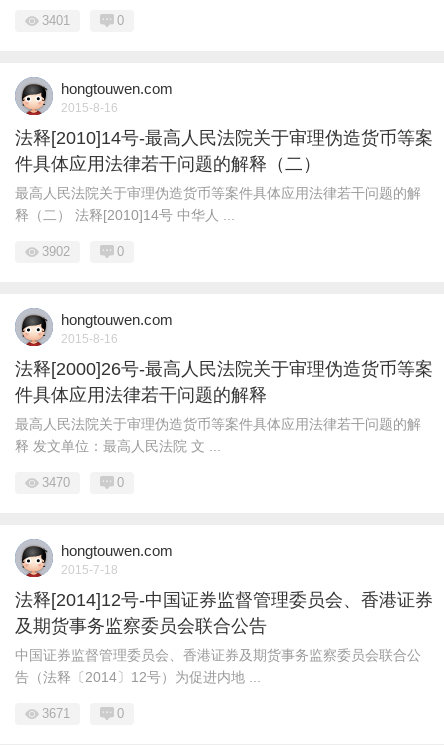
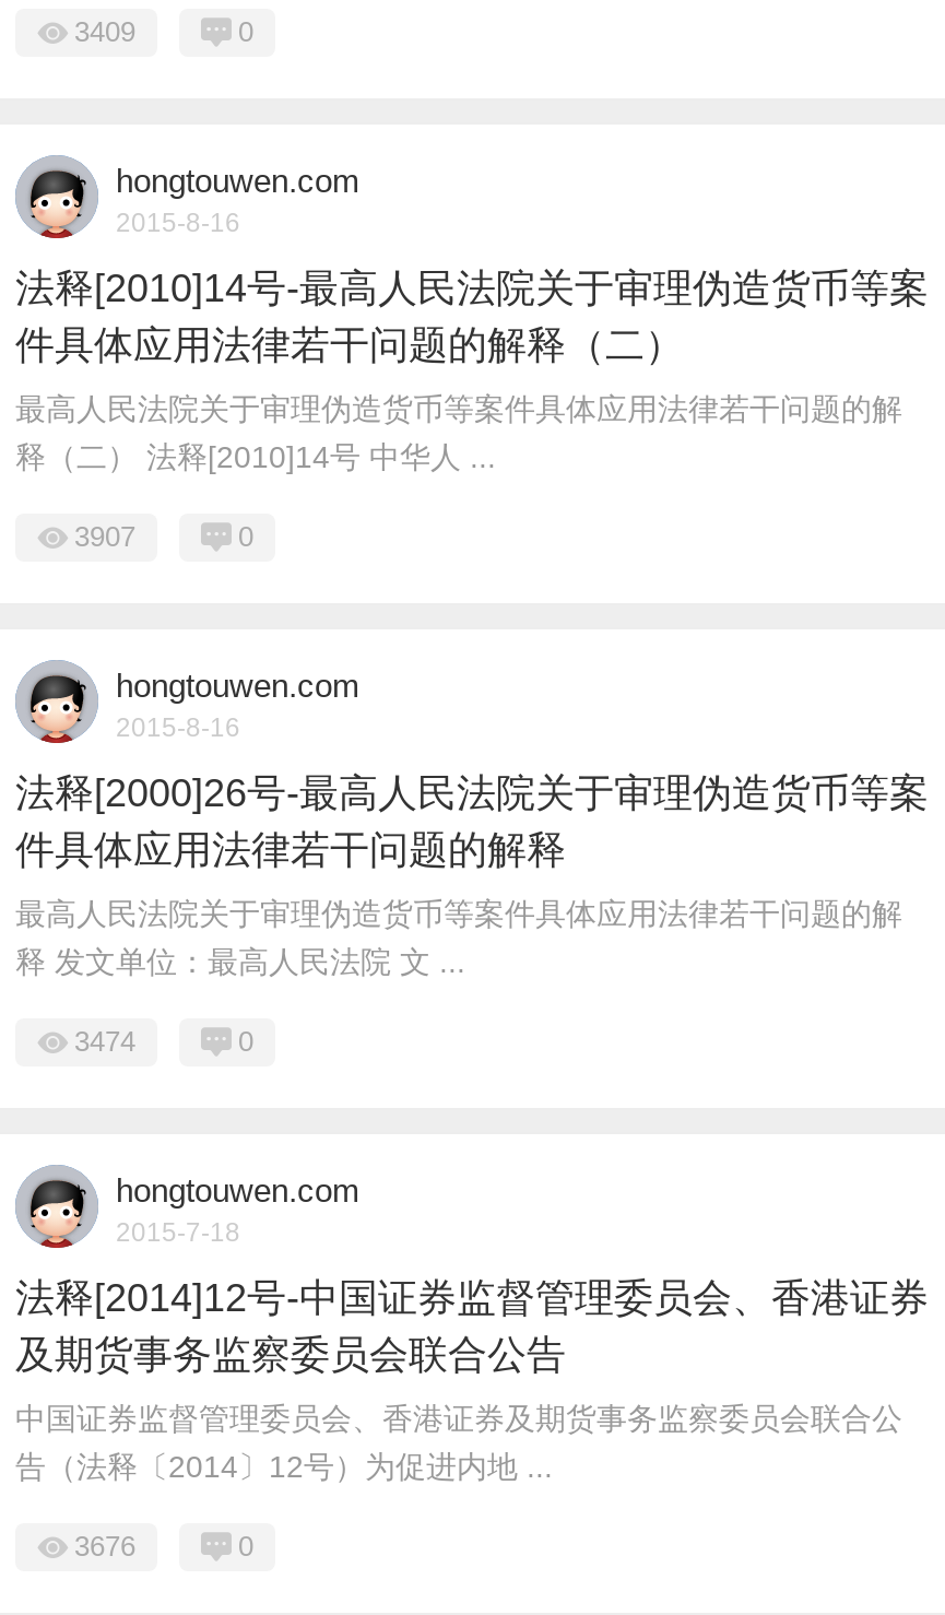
[42,13,70,28] 3401 -> [74,15,135,48] 3409
[42,244,70,259] 3902 -> [74,520,135,553] 3907
[42,475,70,490] 3470 -> [74,1025,135,1058] 3474
[42,706,70,721] 3671 -> [74,1530,135,1562] 3676

